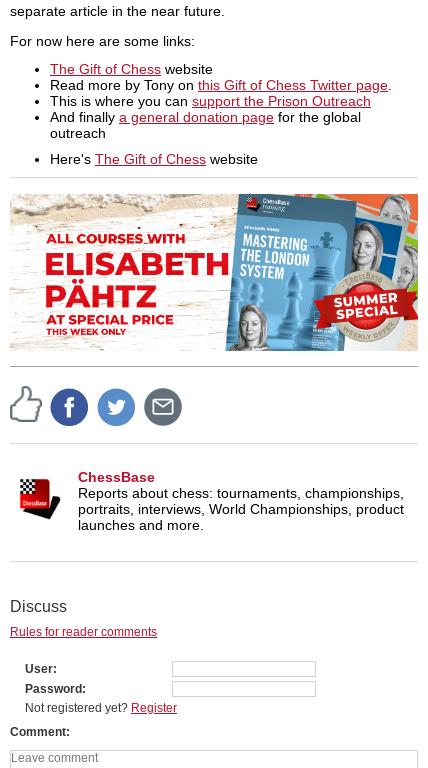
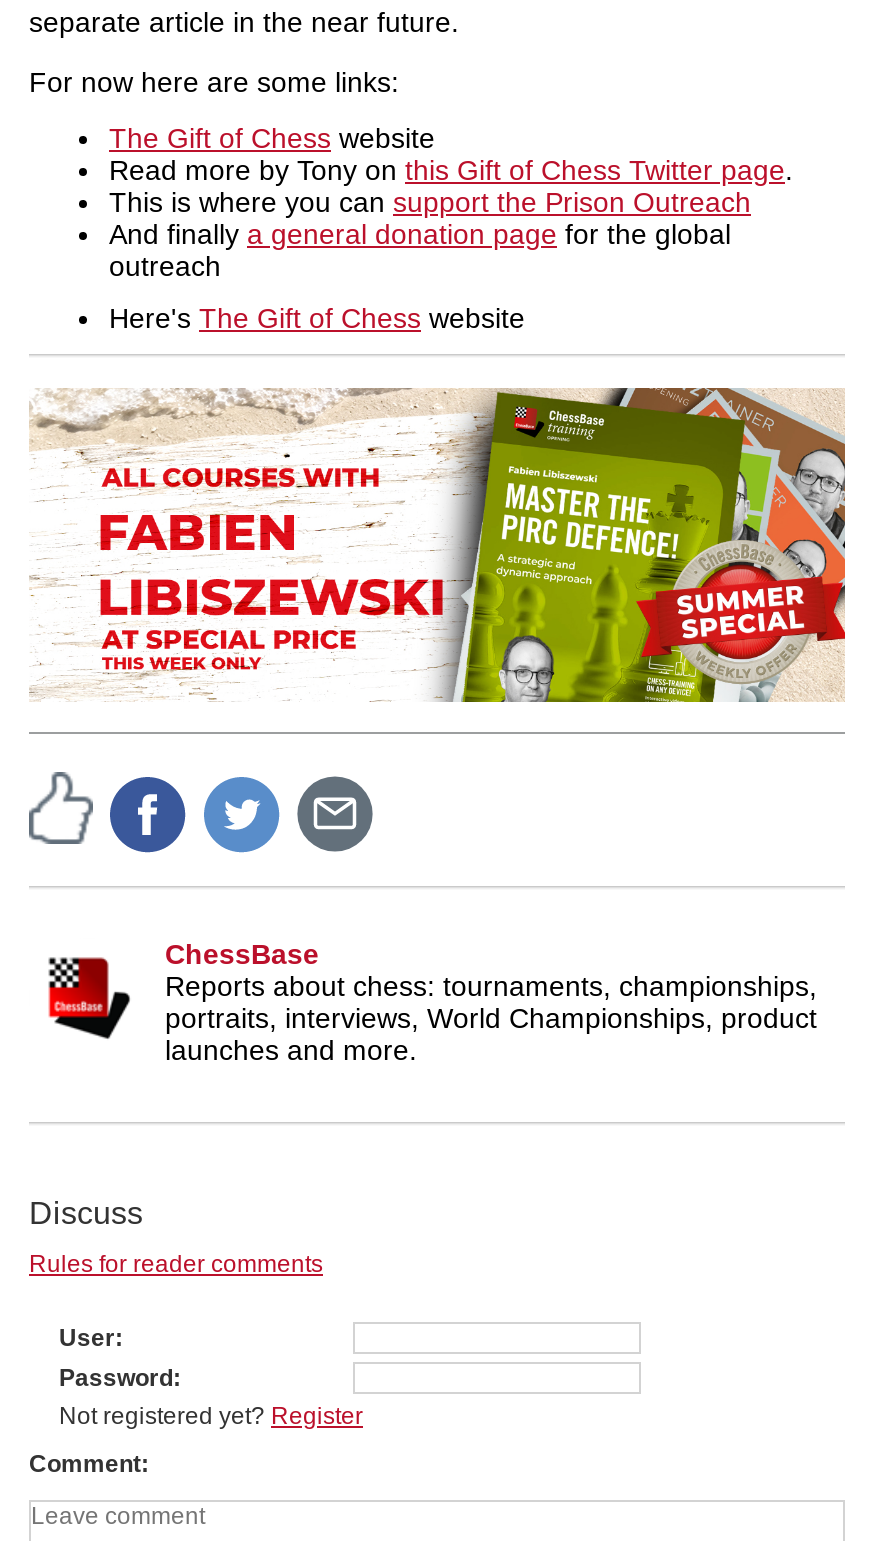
[45,193,419,352] [image] -> [101,386,847,704] [image]

